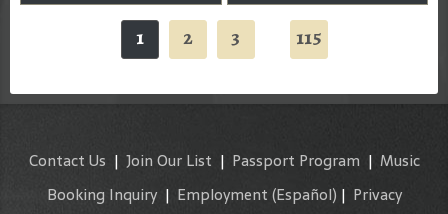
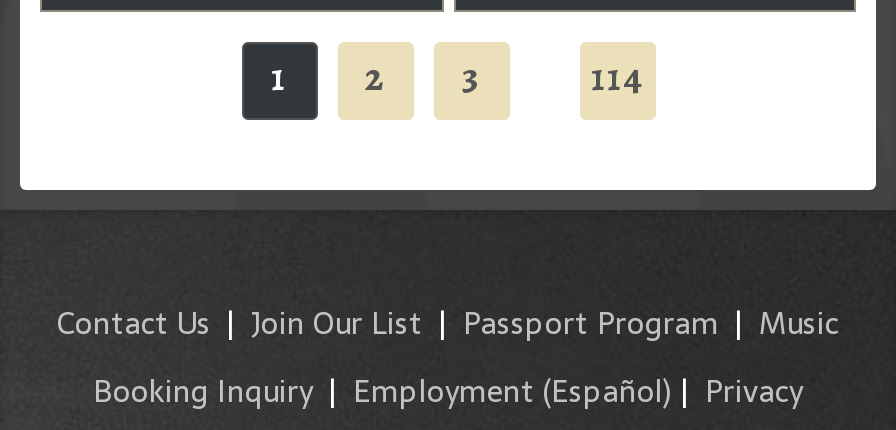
[295,24,321,51] 115 -> [591,50,643,104] 114

